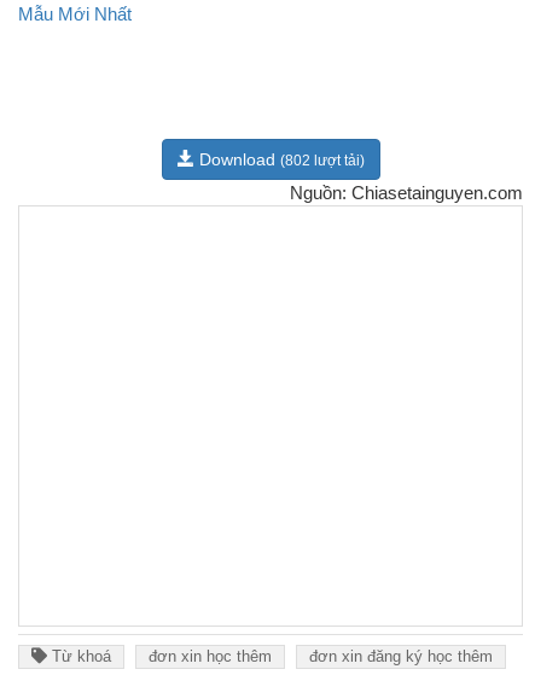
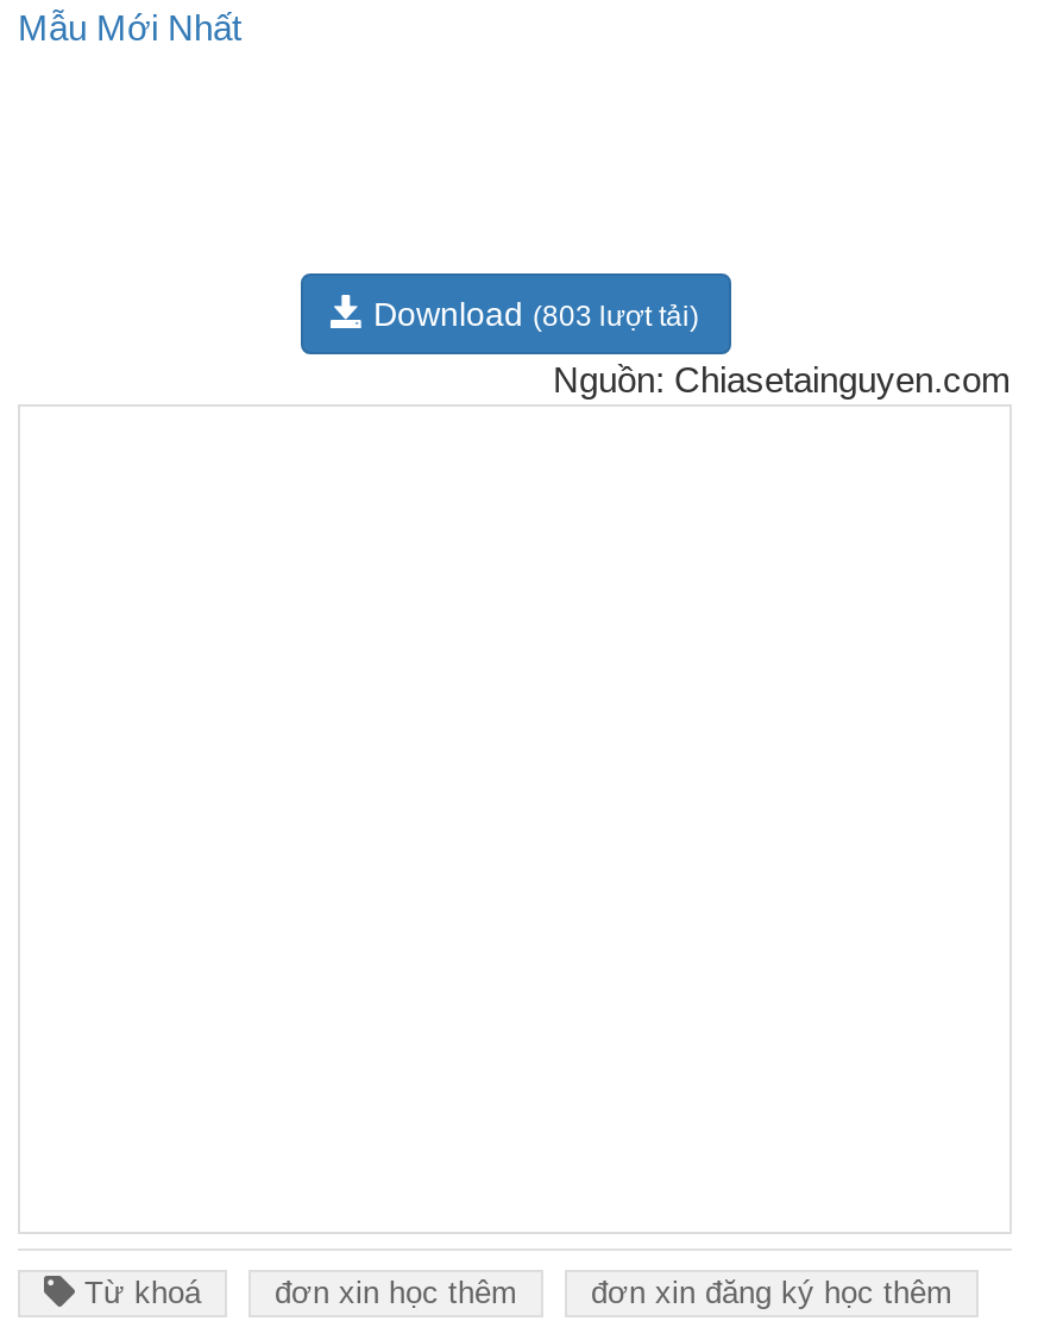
[194,150,364,169] Download (802 lượt tải) -> [364,296,699,334] Download (803 lượt tải)

